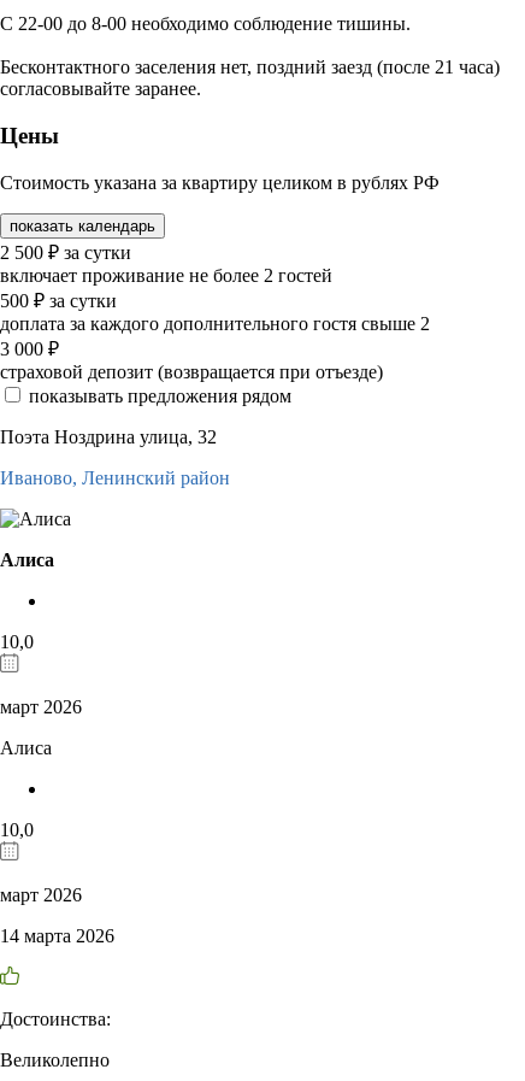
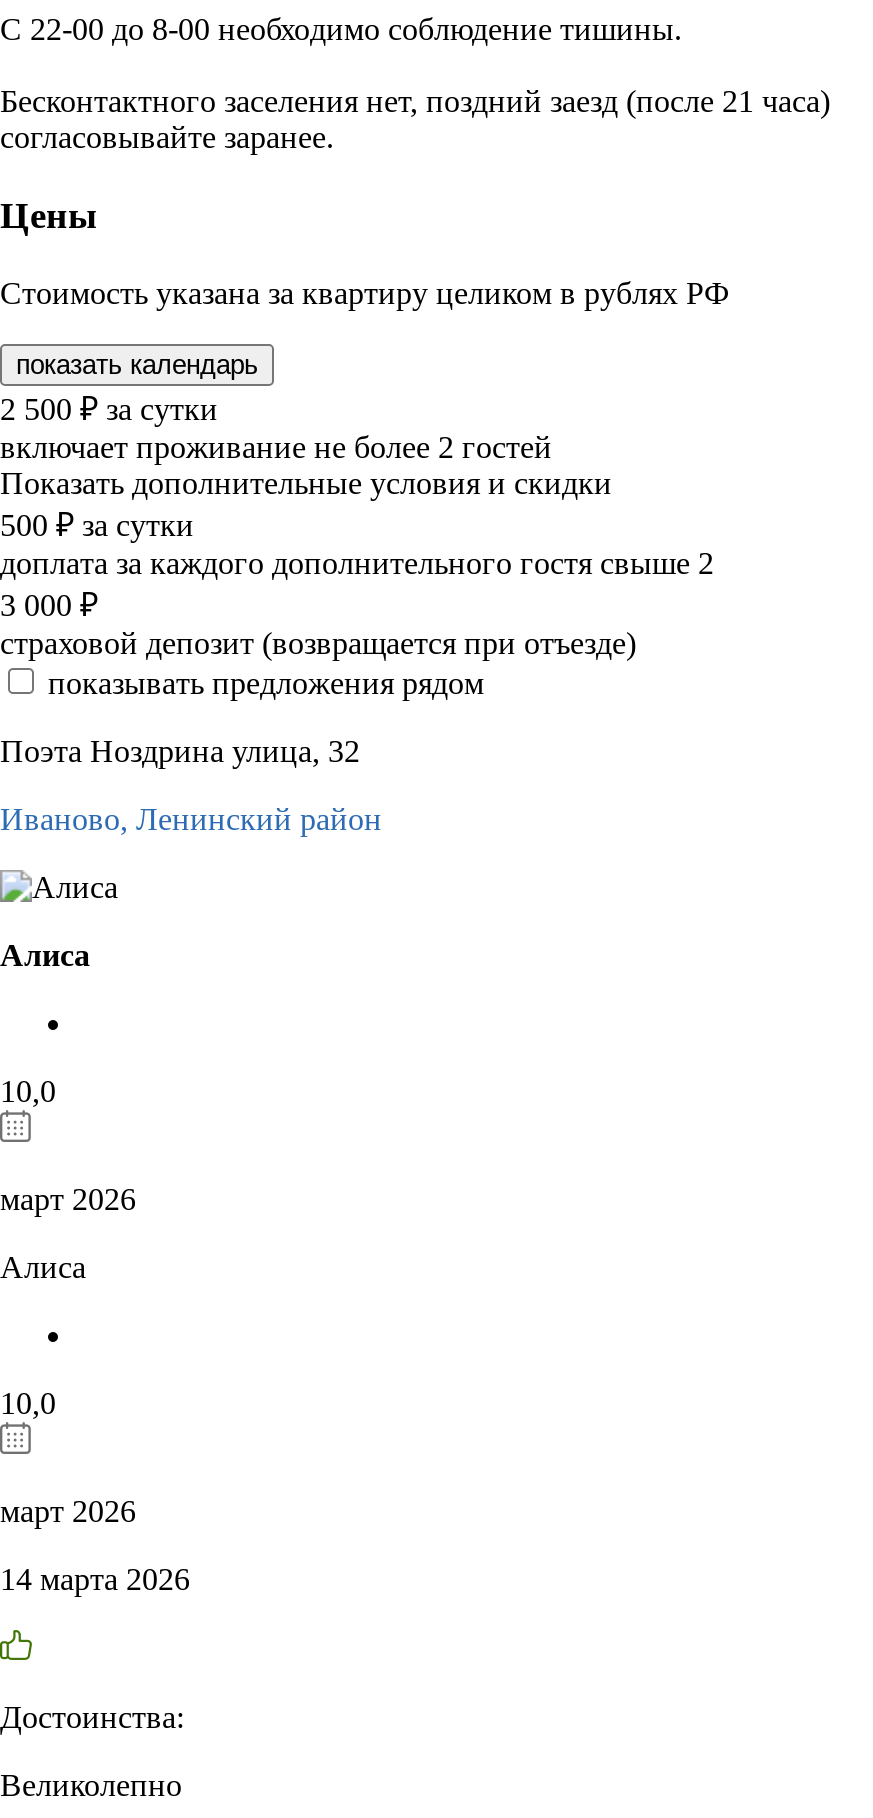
none -> [0,465,612,499] Показать дополнительные условия и скидки

